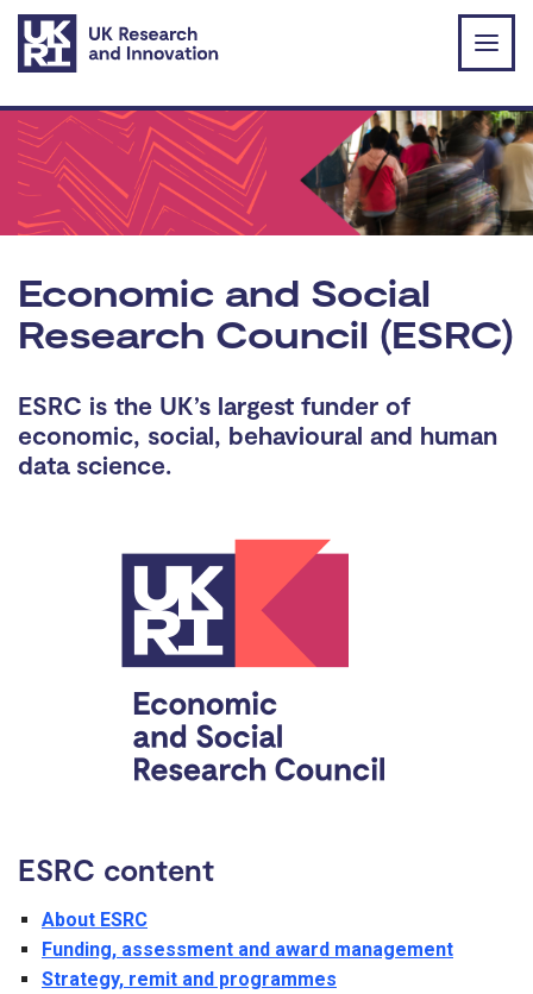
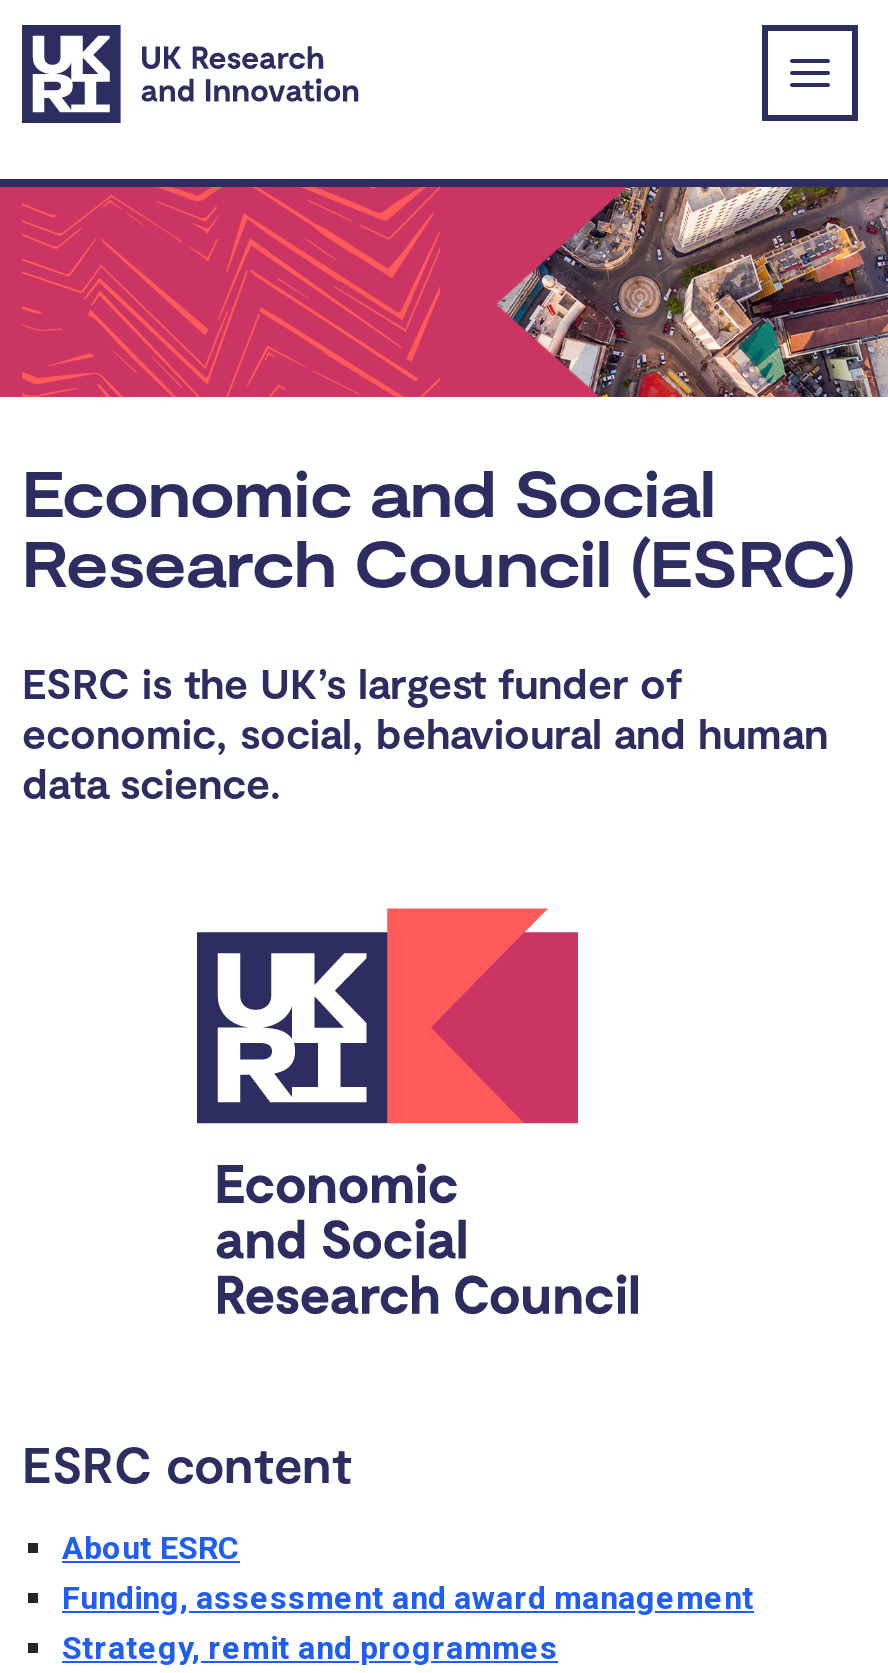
[300,109,529,237] [image] -> [496,185,882,399] [image]

